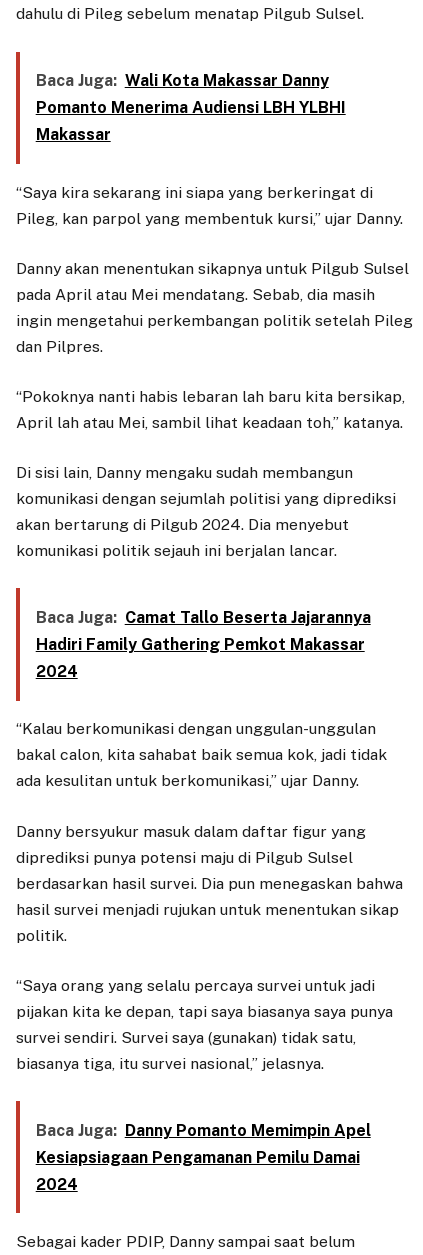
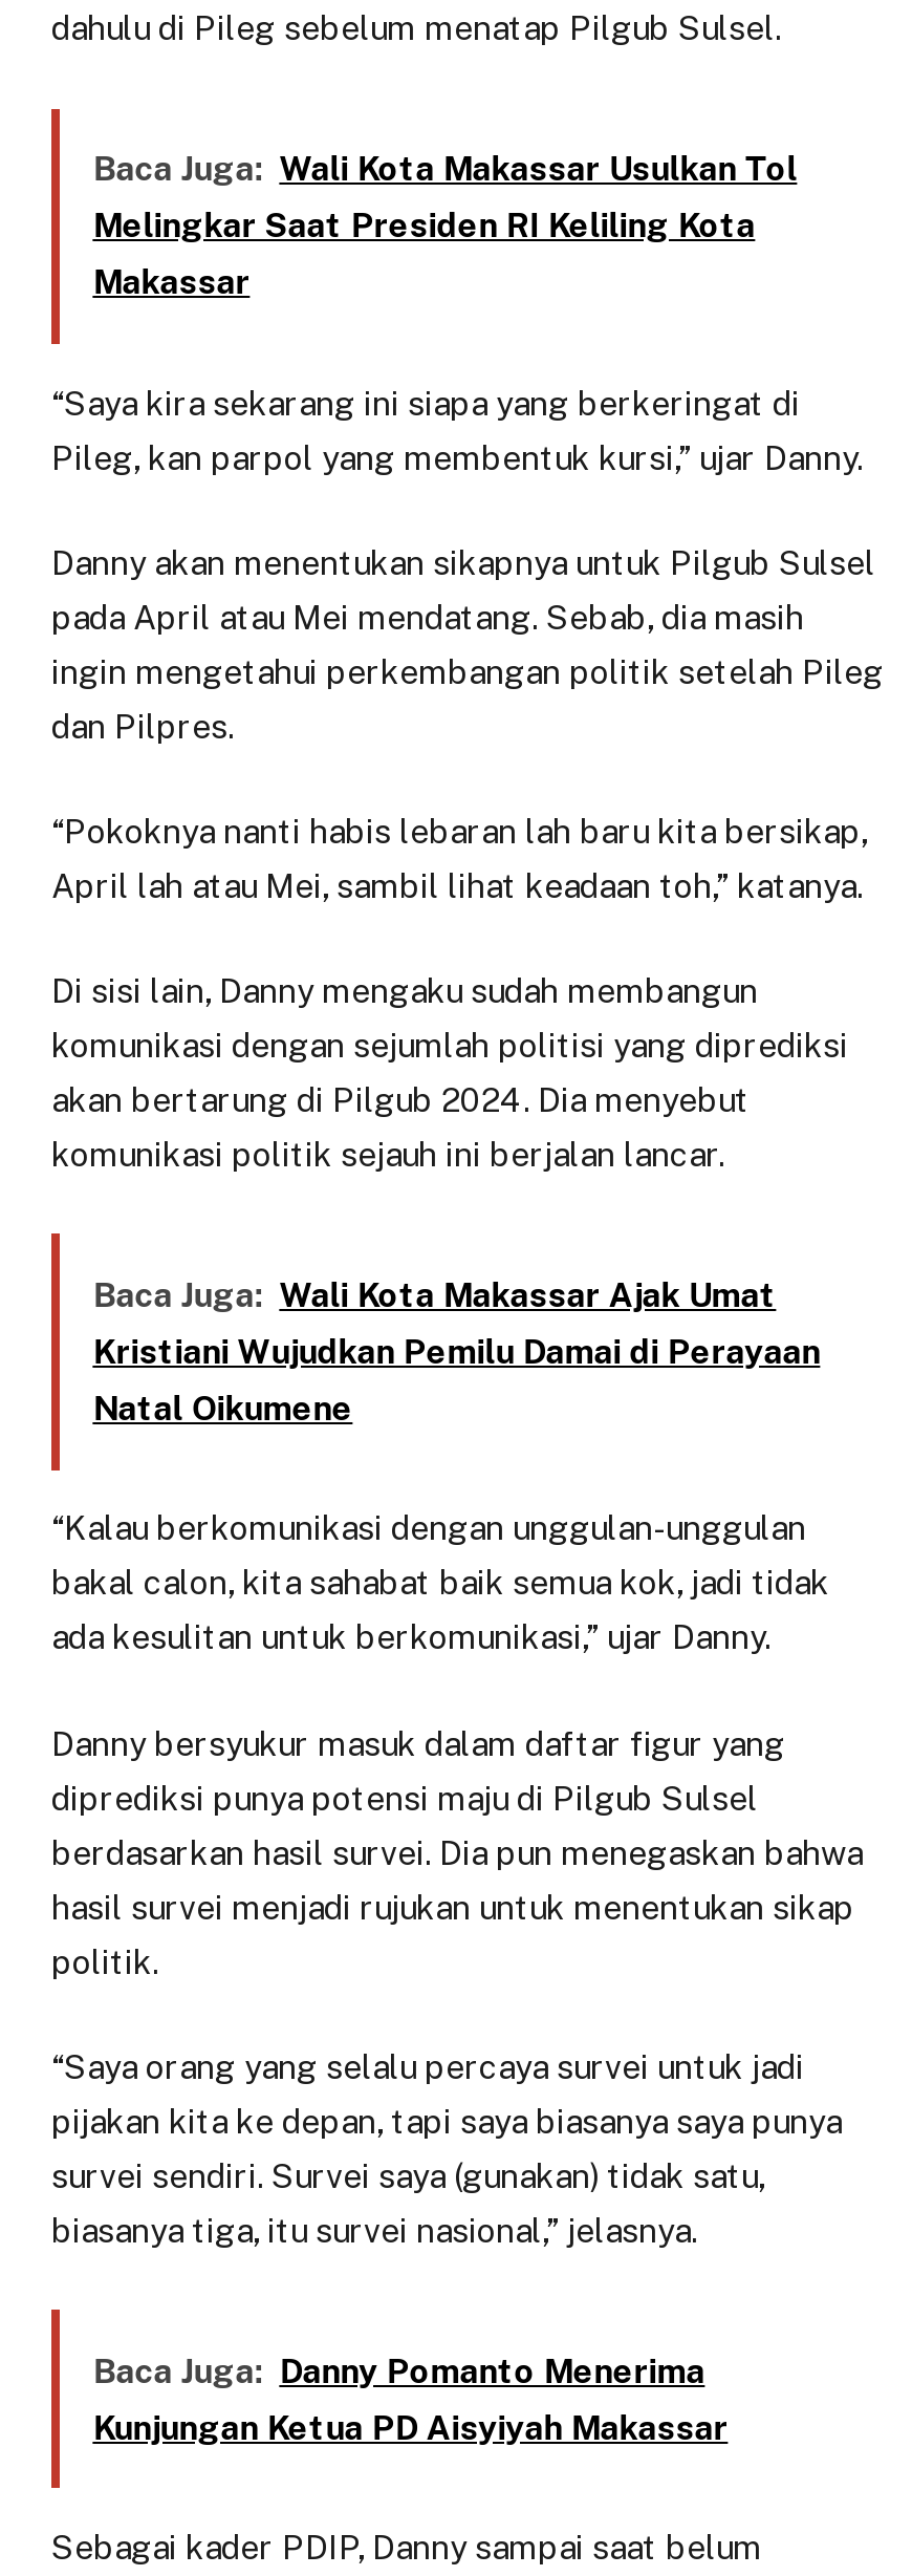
[36,71,346,117] Baca Juga: Wali Kota Makassar Danny | Pomanto Menerima Audiensi LBH YLBHI -> [93,149,797,246] Baca Juga: Wali Kota Makassar Usulkan Tol | Melingkar Saat Presiden RI Keliling Kota
[36,608,371,681] Baca Juga: Camat Tallo Beserta Jajarannya | Hadiri Family Gathering Pemkot Makassar | 2024 -> [93,1275,820,1429] Baca Juga: Wali Kota Makassar Ajak Umat | Kristiani Wujudkan Pemilu Damai di Perayaan | Natal Oikumene
[36,1120,371,1193] Baca Juga: Danny Pomanto Memimpin Apel | Kesiapsiagaan Pengamanan Pemilu Damai | 2024 -> [93,2350,728,2447] Baca Juga: Danny Pomanto Menerima | Kunjungan Ketua PD Aisyiyah Makassar

